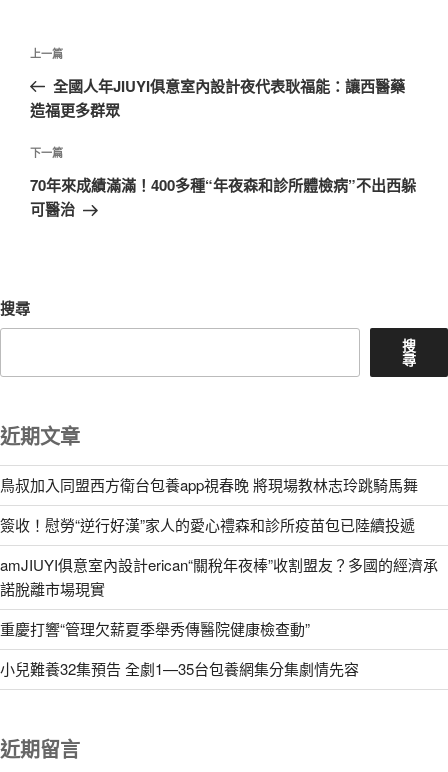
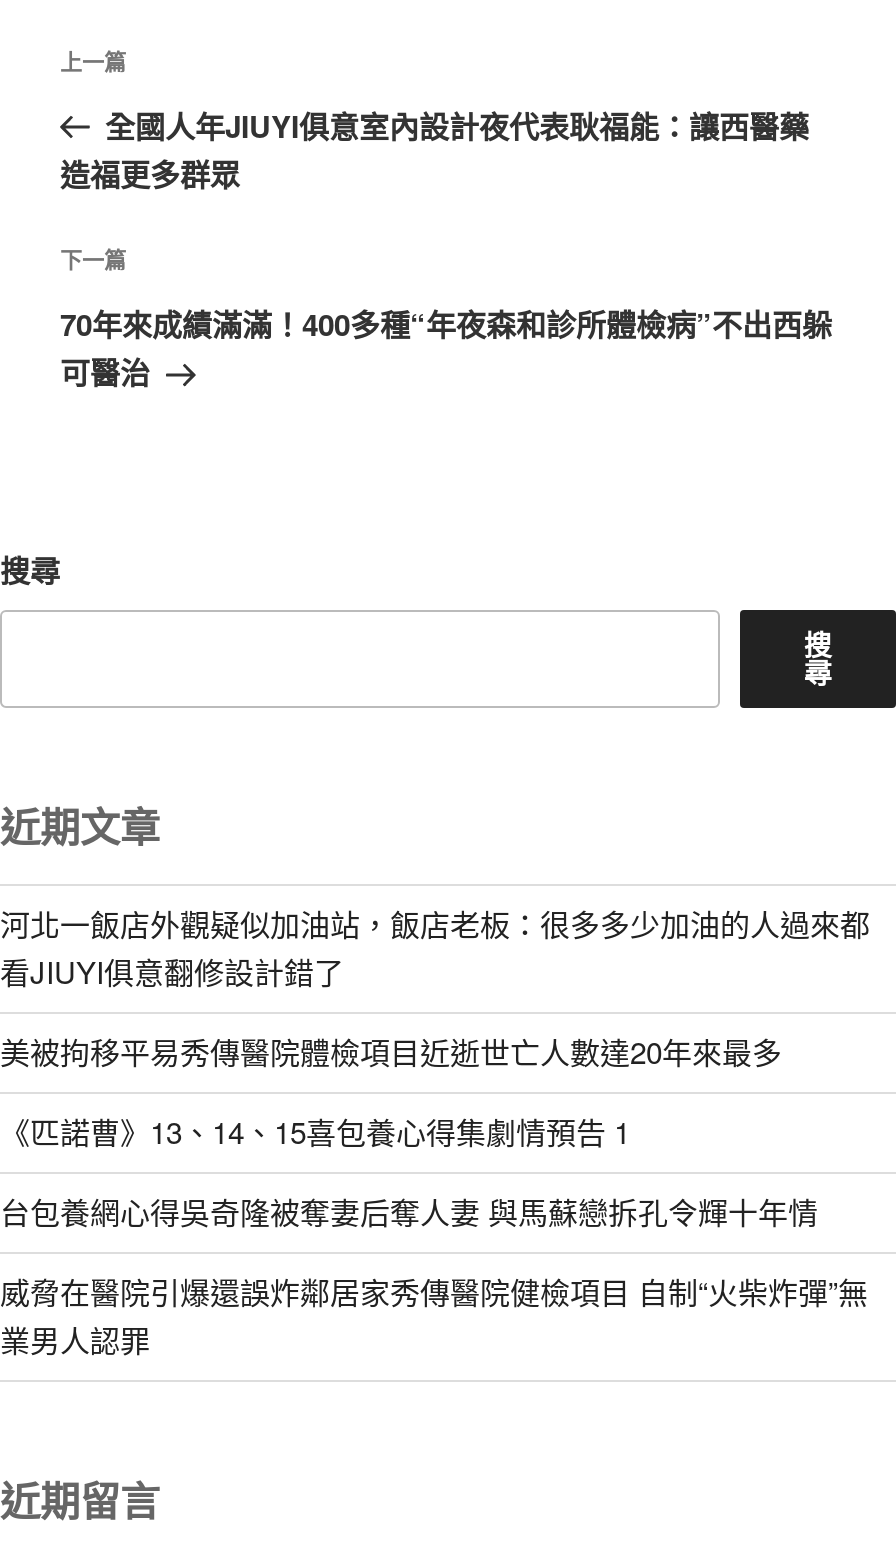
[0,474,418,495] 鳥叔加入同盟西方衛台包養app視春晚 將現場教林志玲跳騎馬舞 -> [0,902,870,992] 河北一飯店外觀疑似加油站，飯店老板：很多多少加油的人過來都 | 看JIUYI俱意翻修設計錯了
[0,514,415,535] 簽收！慰勞“逆行好漢”家人的愛心禮森和診所疫苗包已陸續投遞 -> [0,1030,782,1072] 美被拘移平易秀傳醫院體檢項目近逝世亡人數達20年來最多
[0,554,438,599] amJIUYI俱意室內設計erican“關稅年夜棒”收割盟友？多國的經濟承 | 諾脫離市場現實 -> [0,1110,630,1152] 《匹諾曹》13、14、15喜包養心得集劇情預告 1
[0,618,310,639] 重慶打響“管理欠薪夏季舉秀傳醫院健康檢查動” -> [0,1190,818,1232] 台包養網心得吳奇隆被奪妻后奪人妻 與馬蘇戀拆孔令輝十年情
[0,658,359,679] 小兒難養32集預告 全劇1—35台包養網集分集劇情先容 -> [0,1270,868,1360] 威脅在醫院引爆還誤炸鄰居家秀傳醫院健檢項目 自制“火柴炸彈”無 | 業男人認罪

